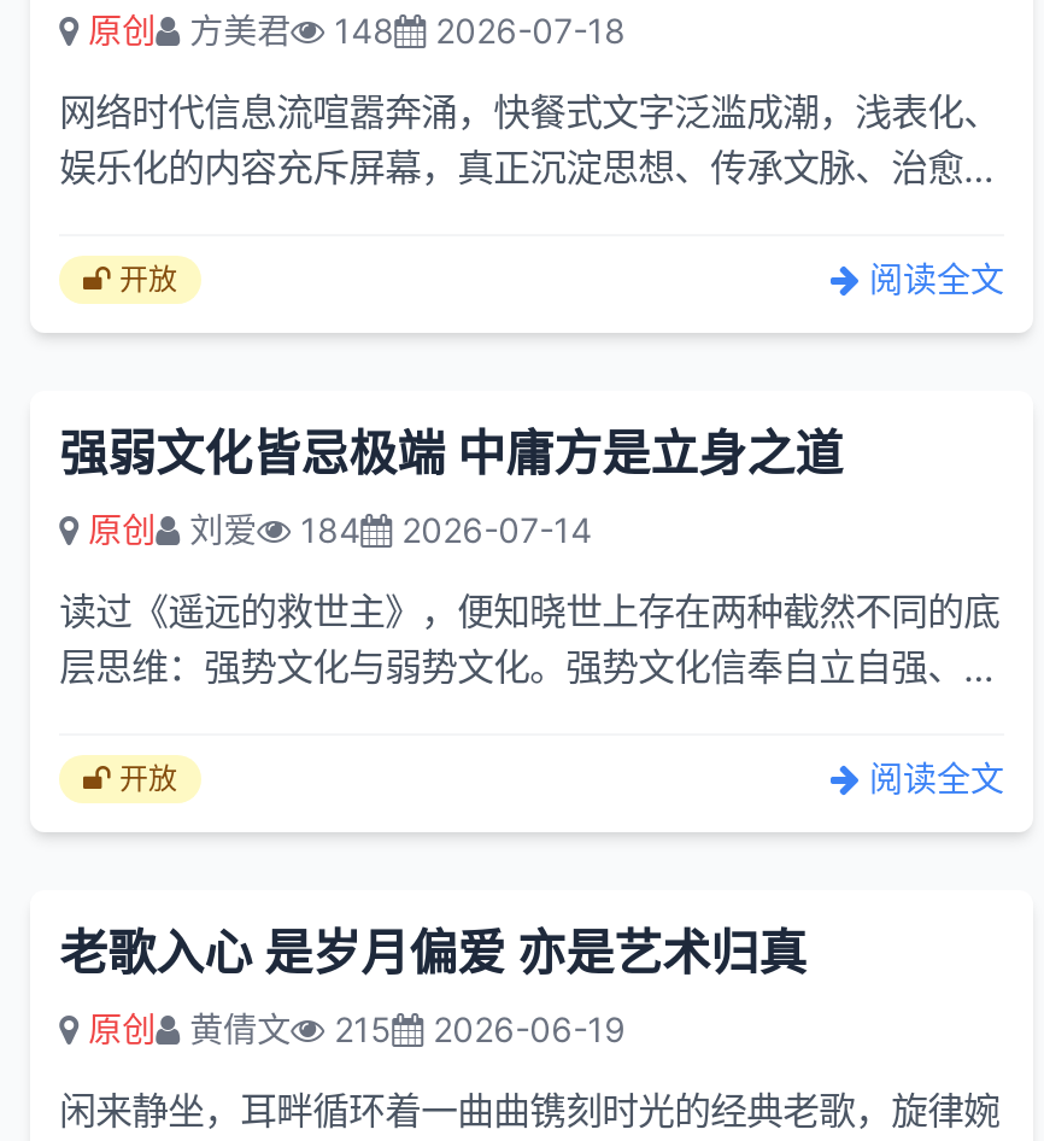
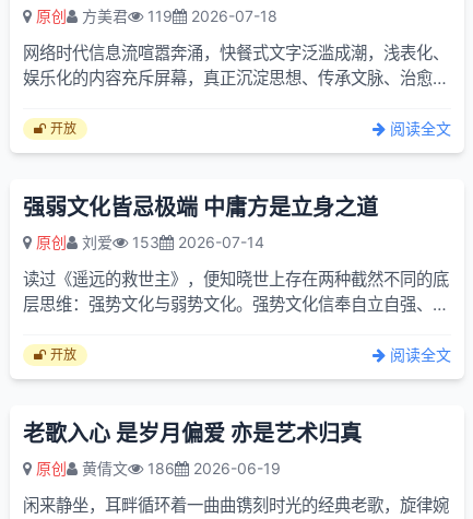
[88,11,626,52] 原创 方美君 148 2026-07-18 -> [36,7,278,26] 原创 方美君 119 2026-07-18
[88,510,592,551] 原创 刘爱 184 2026-07-14 -> [36,233,265,252] 原创 刘爱 153 2026-07-14
[88,1009,626,1050] 原创 黄倩文 215 2026-06-19 -> [36,459,281,478] 原创 黄倩文 186 2026-06-19

